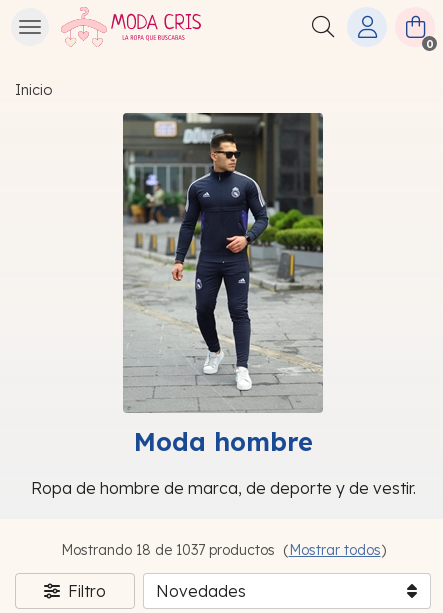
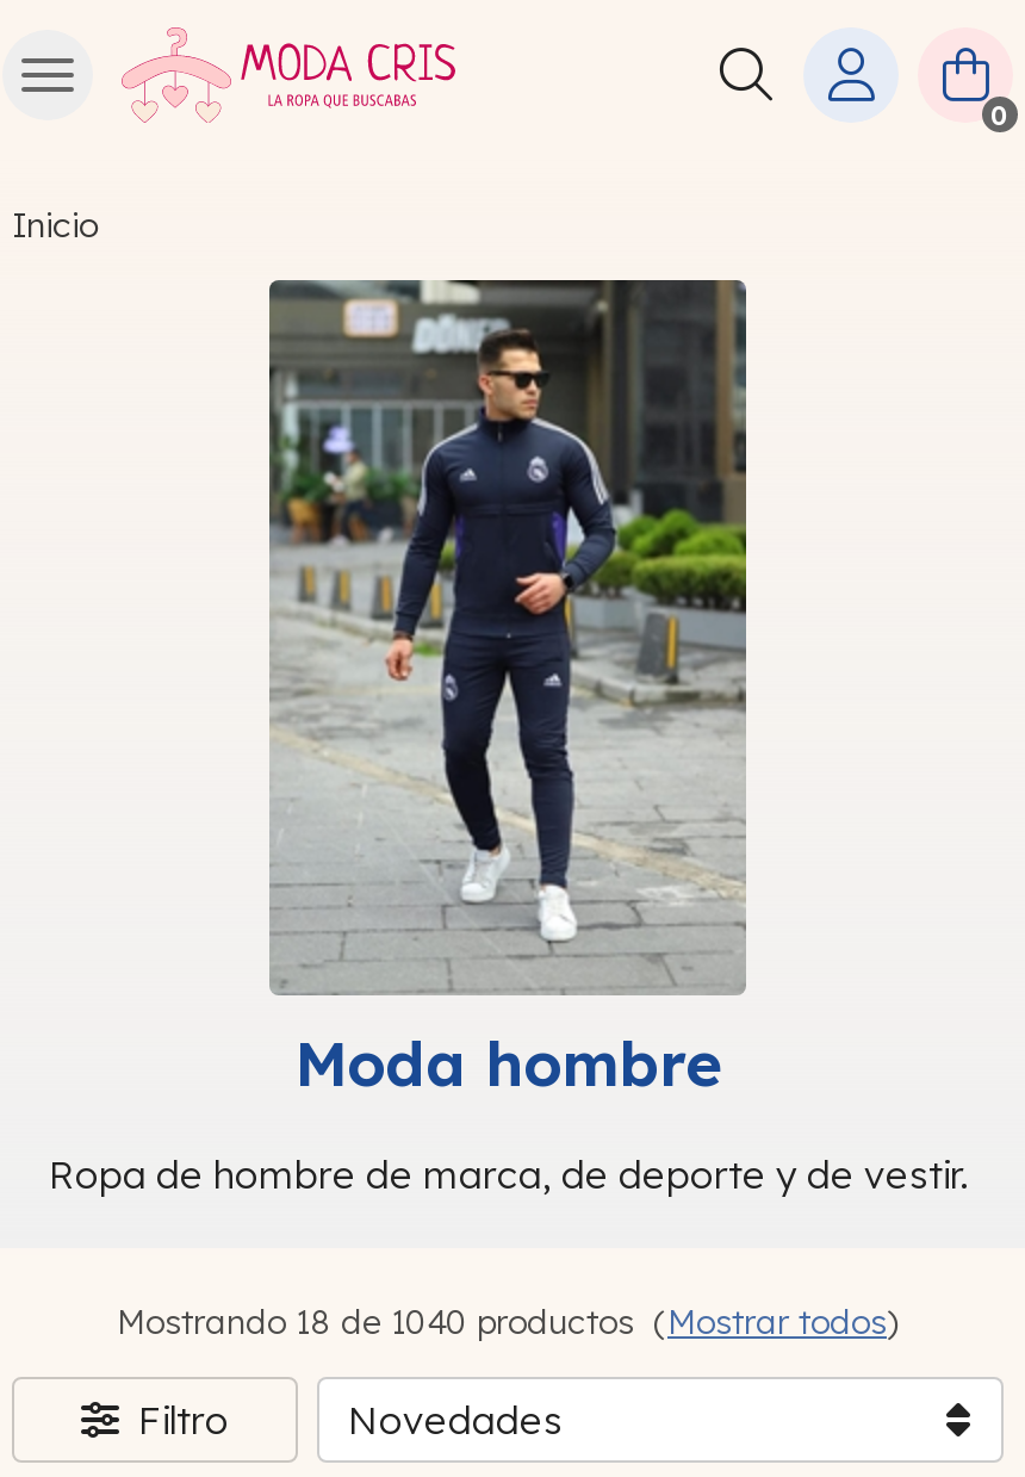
[60,541,385,559] Mostrando 18 de 1037 productos (Mostrar todos) -> [117,1301,899,1343] Mostrando 18 de 1040 productos (Mostrar todos)

